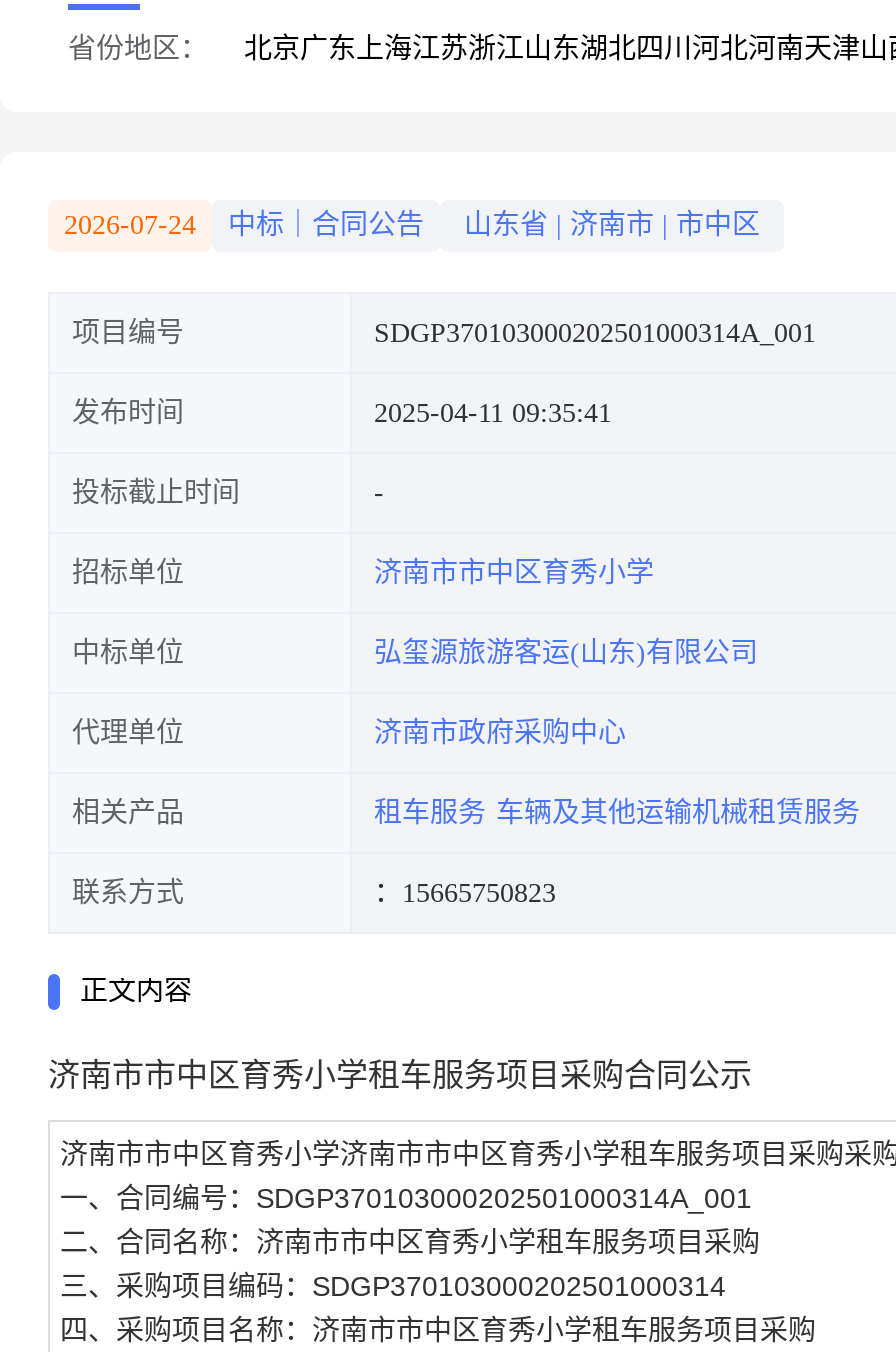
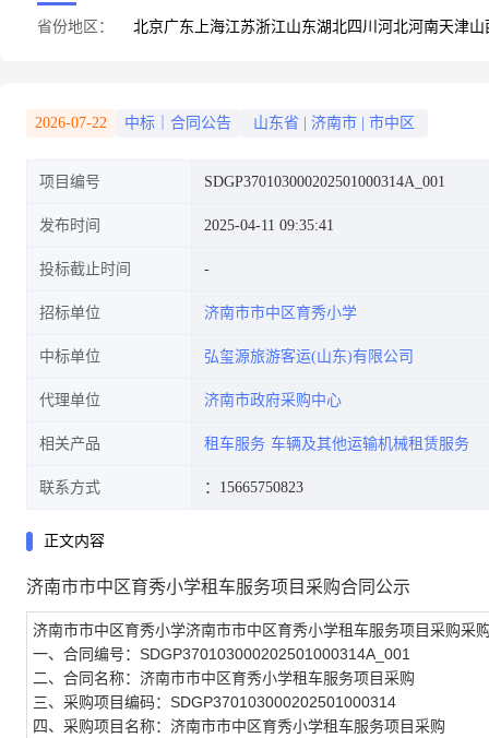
[64,210,196,240] 2026-07-24 -> [35,115,107,131] 2026-07-22

